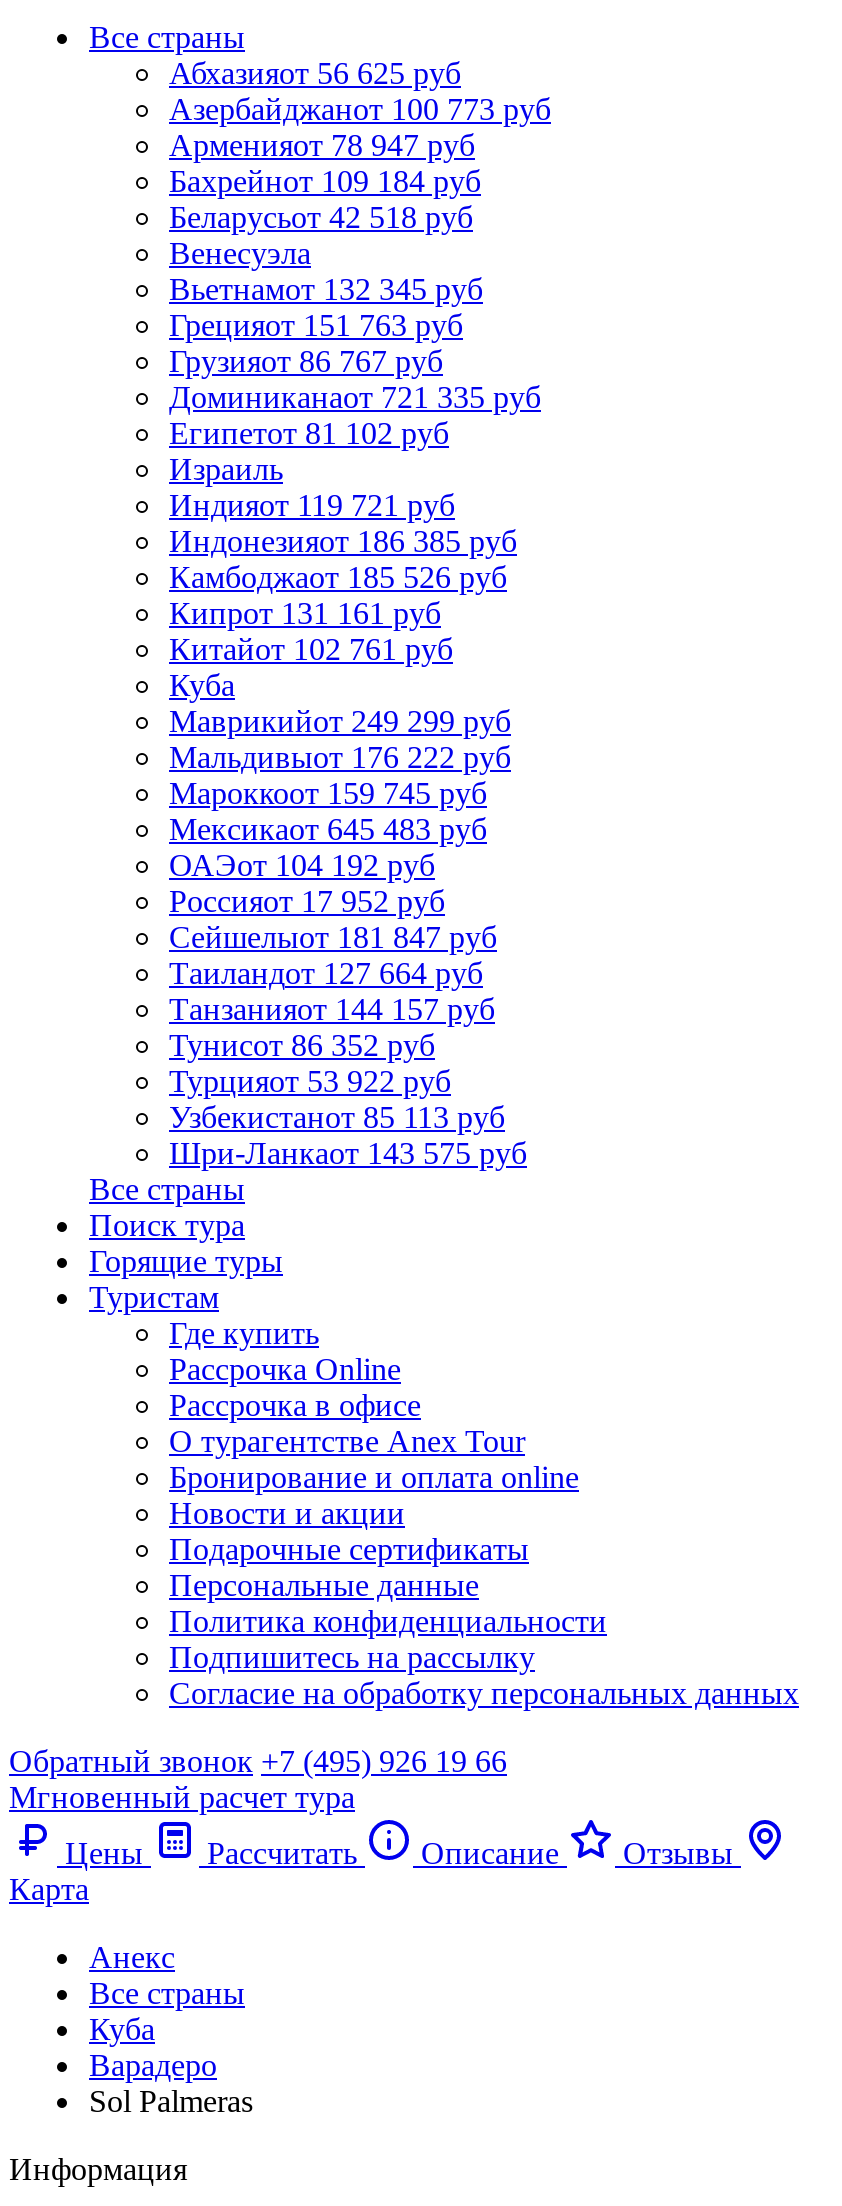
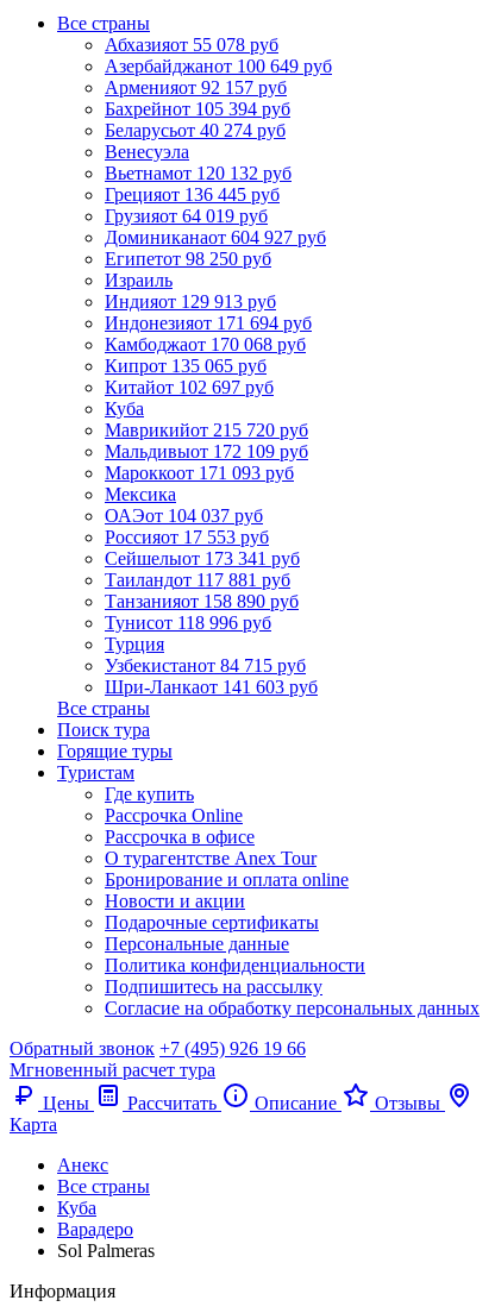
[169,56,461,90] Абхазияот 56 625 руб -> [105,34,278,55] Абхазияот 55 078 руб
[169,92,551,126] Азербайджанот 100 773 руб -> [105,56,332,76] Азербайджанот 100 649 руб
[169,128,475,162] Арменияот 78 947 руб -> [105,77,287,98] Арменияот 92 157 руб
[169,164,481,198] Бахрейнот 109 184 руб -> [105,99,290,119] Бахрейнот 105 394 руб
[169,200,473,234] Беларусьот 42 518 руб -> [105,120,286,140] Беларусьот 40 274 руб
[169,272,483,306] Вьетнамот 132 345 руб -> [105,163,292,183] Вьетнамот 120 132 руб
[169,308,463,342] Грецияот 151 763 руб -> [105,184,280,205] Грецияот 136 445 руб
[169,344,443,378] Грузияот 86 767 руб -> [105,206,268,226] Грузияот 64 019 руб
[169,380,541,414] Доминиканаот 721 335 руб -> [105,227,326,247] Доминиканаот 604 927 руб
[169,416,449,450] Египетот 81 102 руб -> [105,249,271,269] Египетот 98 250 руб
[169,488,455,522] Индияот 119 721 руб -> [105,291,276,312] Индияот 129 913 руб
[169,524,517,558] Индонезияот 186 385 руб -> [105,313,312,333] Индонезияот 171 694 руб
[169,560,507,594] Камбоджаот 185 526 руб -> [105,334,306,354] Камбоджаот 170 068 руб
[169,596,441,630] Кипрот 131 161 руб -> [105,356,267,376] Кипрот 135 065 руб
[169,632,453,666] Китайот 102 761 руб -> [105,377,274,397] Китайот 102 697 руб
[169,704,527,1170] Маврикийот 249 299 руб | Мальдивыот 176 222 руб | Мароккоот 159 745 руб | Мексикаот 645 483 руб | ОАЭот 104 192 руб | Россияот 17 952 руб | Сейшелыот 181 847 руб | Таиландот 127 664 руб | Танзанияот 144 157 руб | Тунисот 86 352 руб | Турцияот 53 922 руб | Узбекистанот 85 113 руб | Шри-Ланкаот 143 575 руб -> [105,420,318,697] Маврикийот 215 720 руб | Мальдивыот 172 109 руб | Мароккоот 171 093 руб | Мексика | ОАЭот 104 037 руб | Россияот 17 553 руб | Сейшелыот 173 341 руб | Таиландот 117 881 руб | Танзанияот 158 890 руб | Тунисот 118 996 руб | Турция | Узбекистанот 84 715 руб | Шри-Ланкаот 141 603 руб

